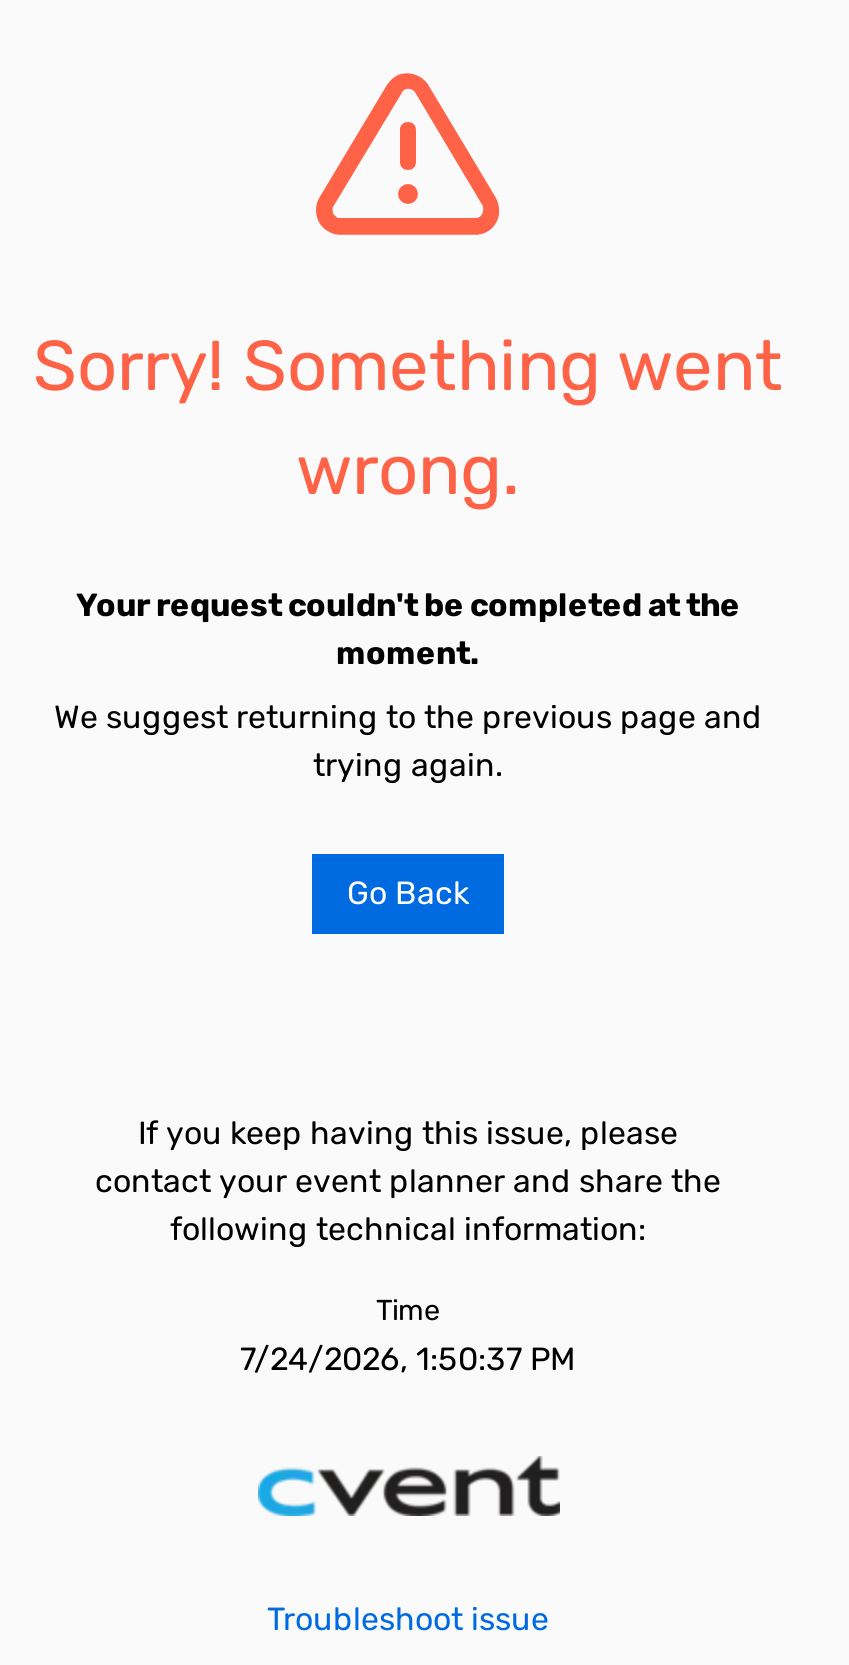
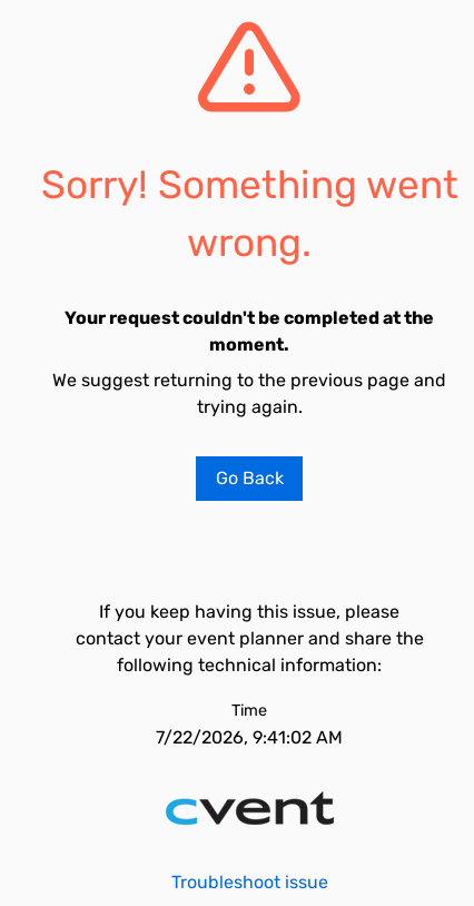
[240,1340,576,1378] 7/24/2026, 1:50:37 PM -> [156,727,343,748] 7/22/2026, 9:41:02 AM

